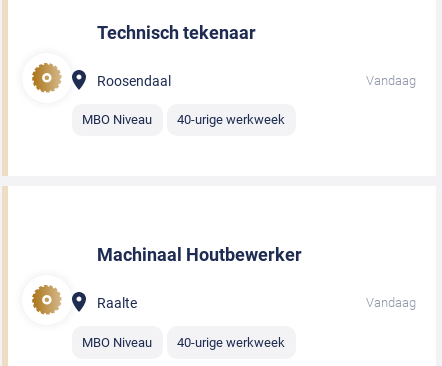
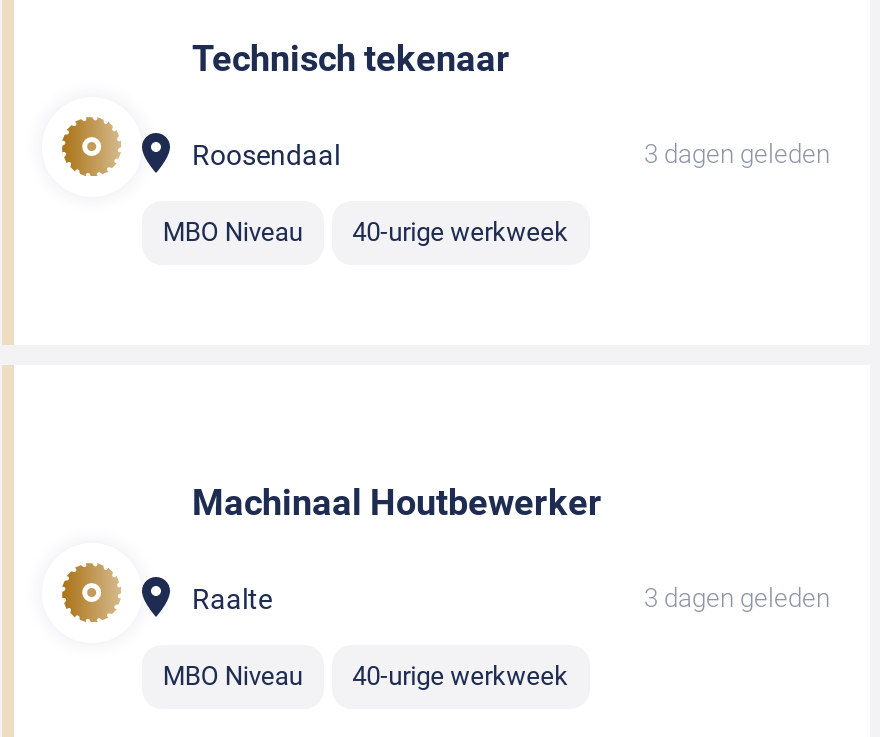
[366,73,416,88] Vandaag -> [644,138,830,168] 3 dagen geleden
[366,295,416,310] Vandaag -> [644,583,830,613] 3 dagen geleden

